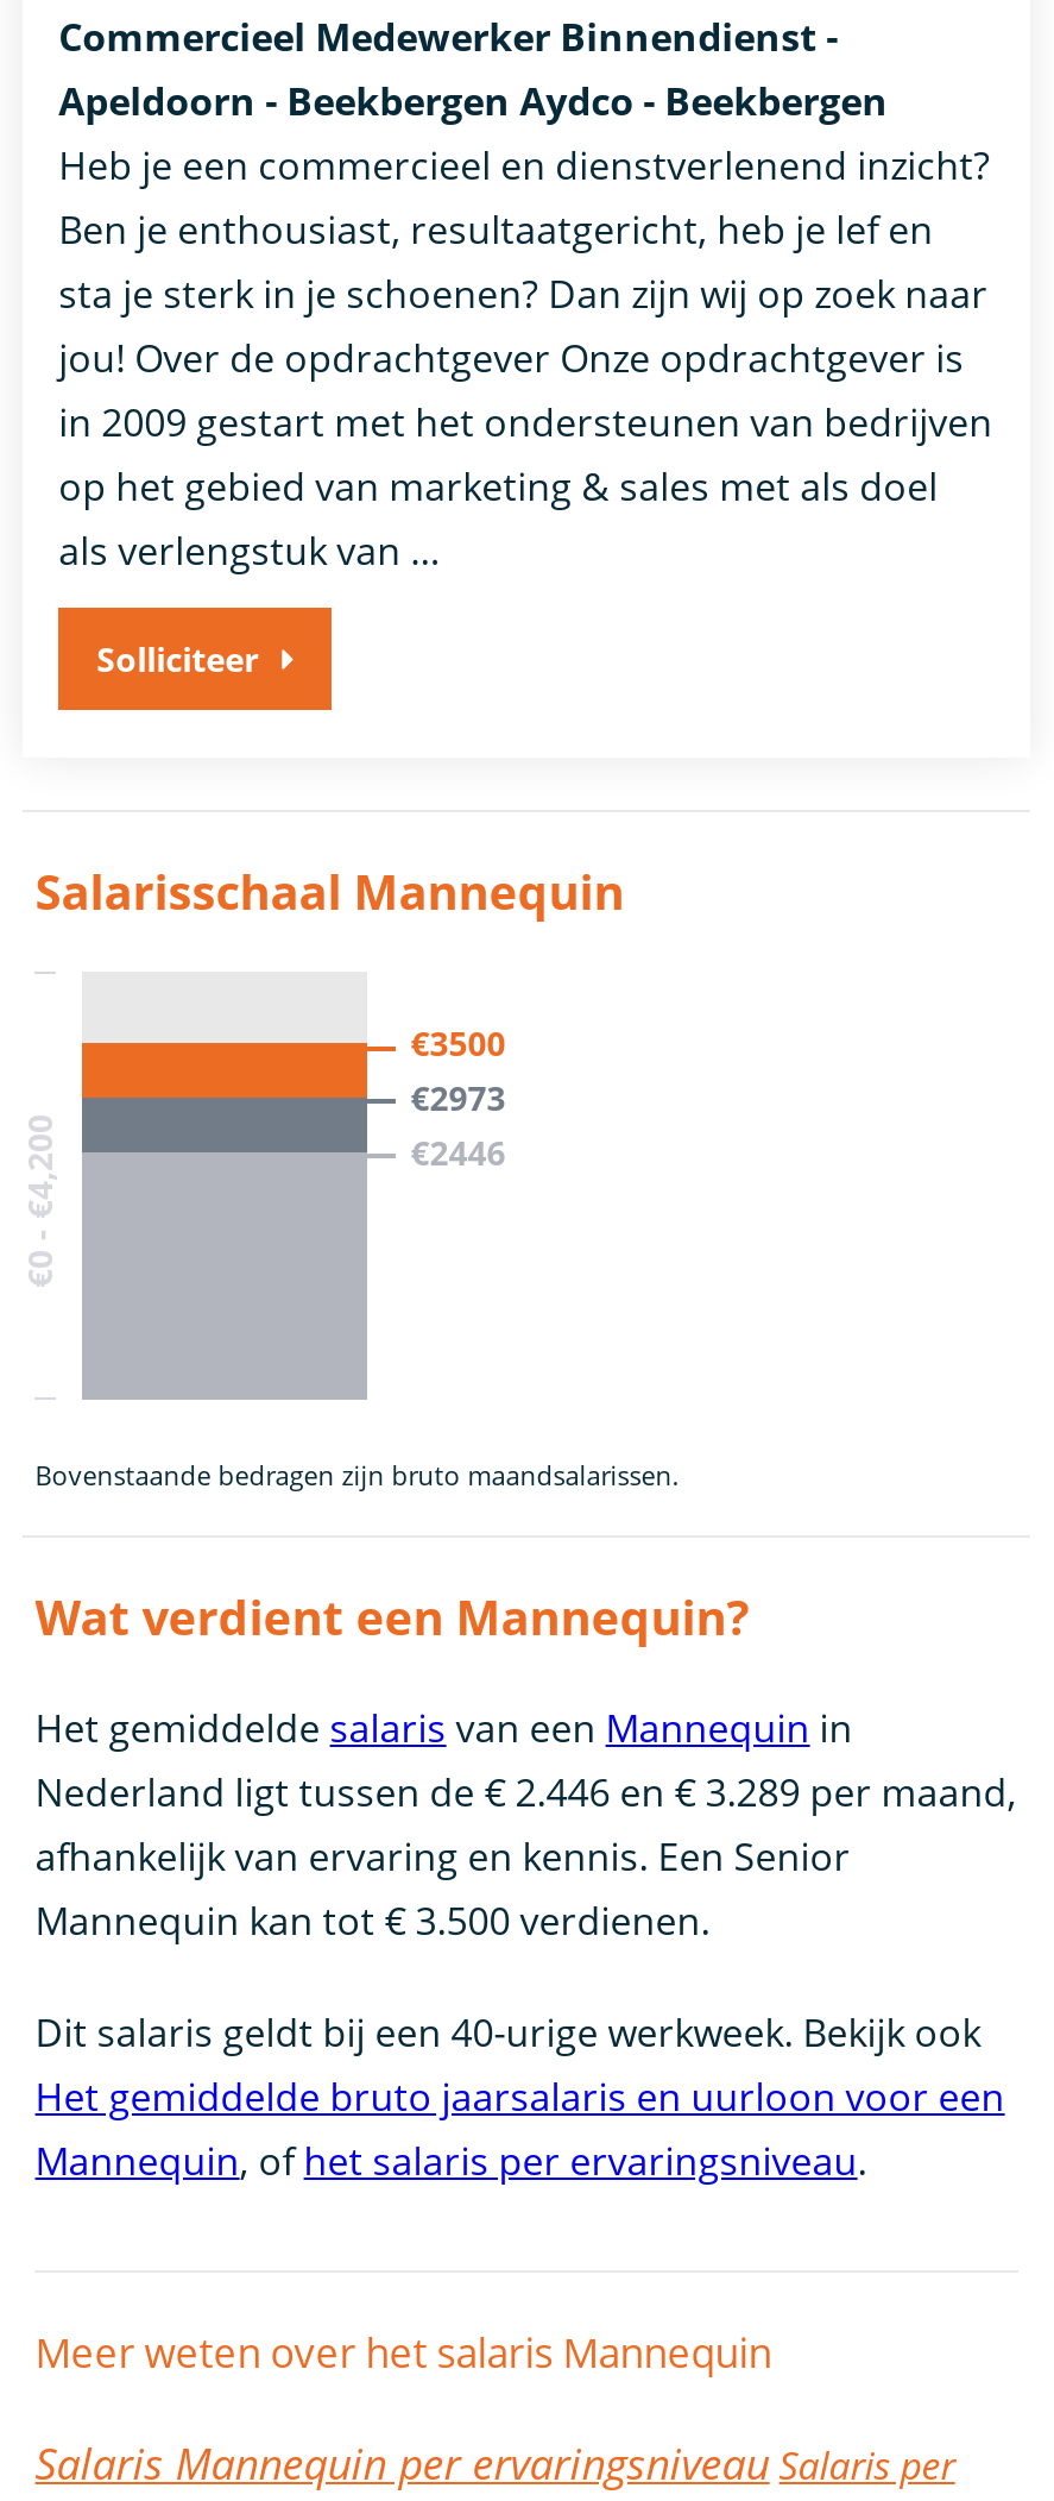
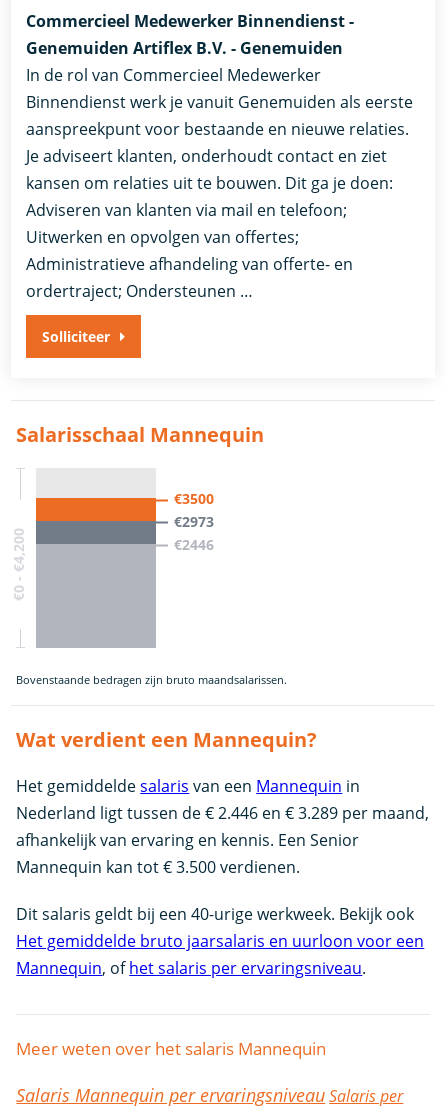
[59,75,993,577] Apeldoorn - Beekbergen Aydco - Beekbergen | Heb je een commercieel en dienstverlenend inzicht? | Ben je enthousiast, resultaatgericht, heb je lef en | sta je sterk in je schoenen? Dan zijn wij op zoek naar | jou! Over de opdrachtgever Onze opdrachtgever is | in 2009 gestart met het ondersteunen van bedrijven | op het gebied van marketing & sales met als doel | als verlengstuk van … -> [26,37,413,302] Genemuiden Artiflex B.V. - Genemuiden | In de rol van Commercieel Medewerker | Binnendienst werk je vanuit Genemuiden als eerste | aanspreekpunt voor bestaande en nieuwe relaties. | Je adviseert klanten, onderhoudt contact en ziet | kansen om relaties uit te bouwen. Dit ga je doen: | Adviseren van klanten via mail en telefoon; | Uitwerken en opvolgen van offertes; | Administratieve afhandeling van offerte- en | ordertraject; Ondersteunen …

